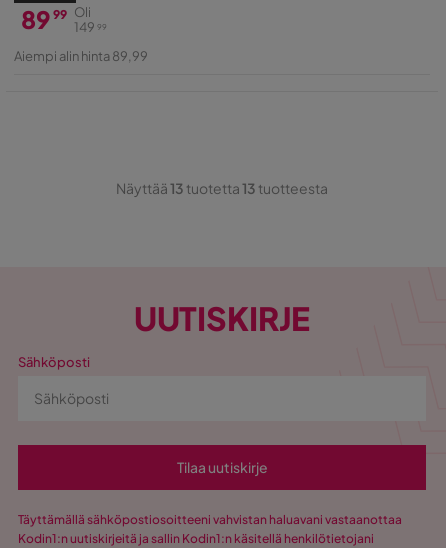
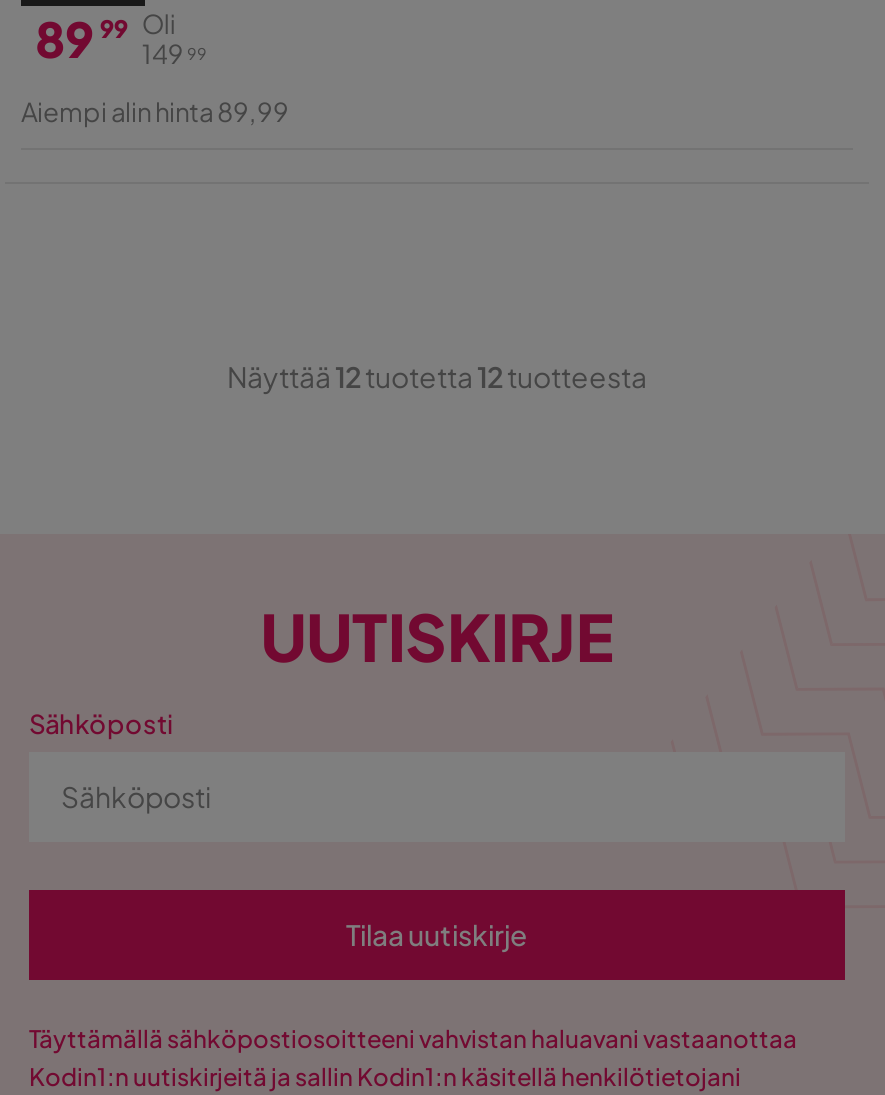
[116,178,328,196] Näyttää 13tuotetta 13tuotteesta -> [227,357,647,393] Näyttää 12tuotetta 12tuotteesta

